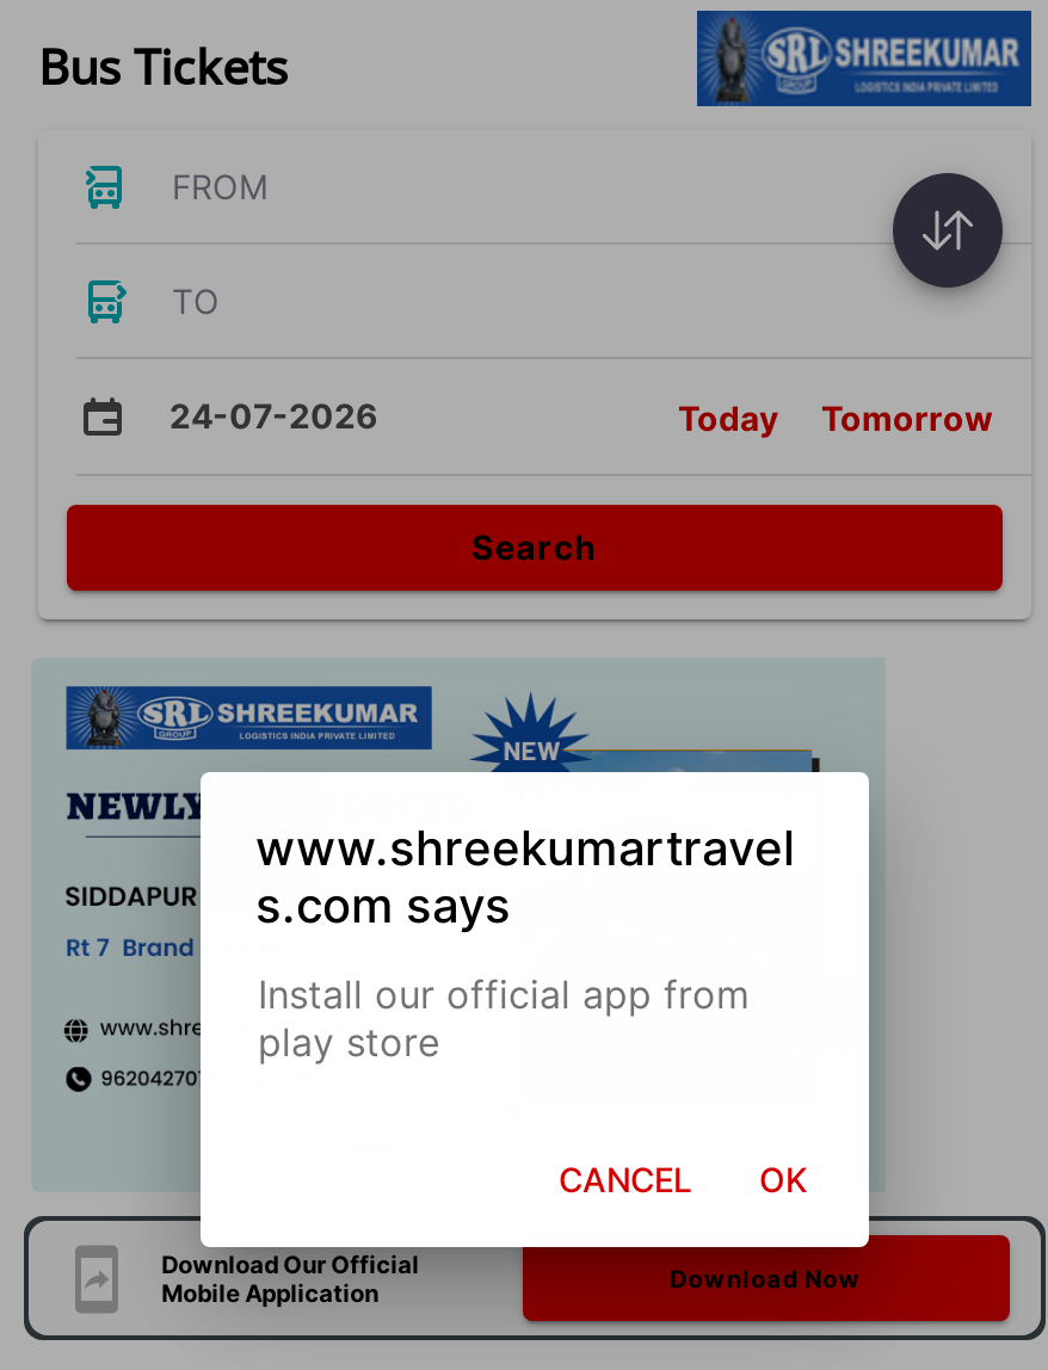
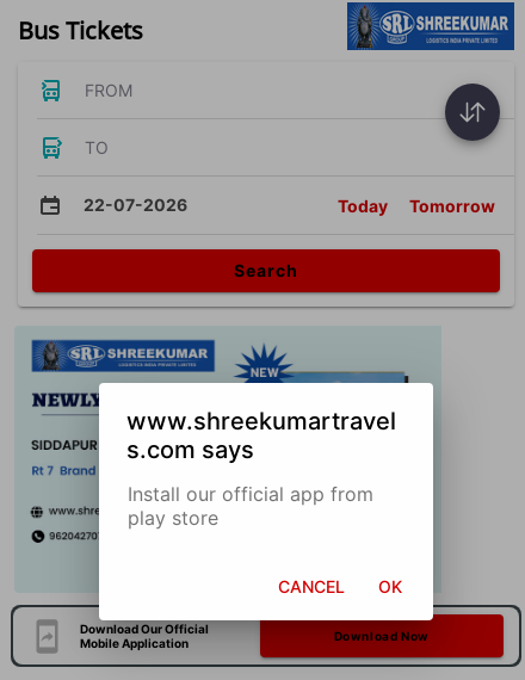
[169,395,377,436] 24-07-2026 -> [84,194,187,215] 22-07-2026

